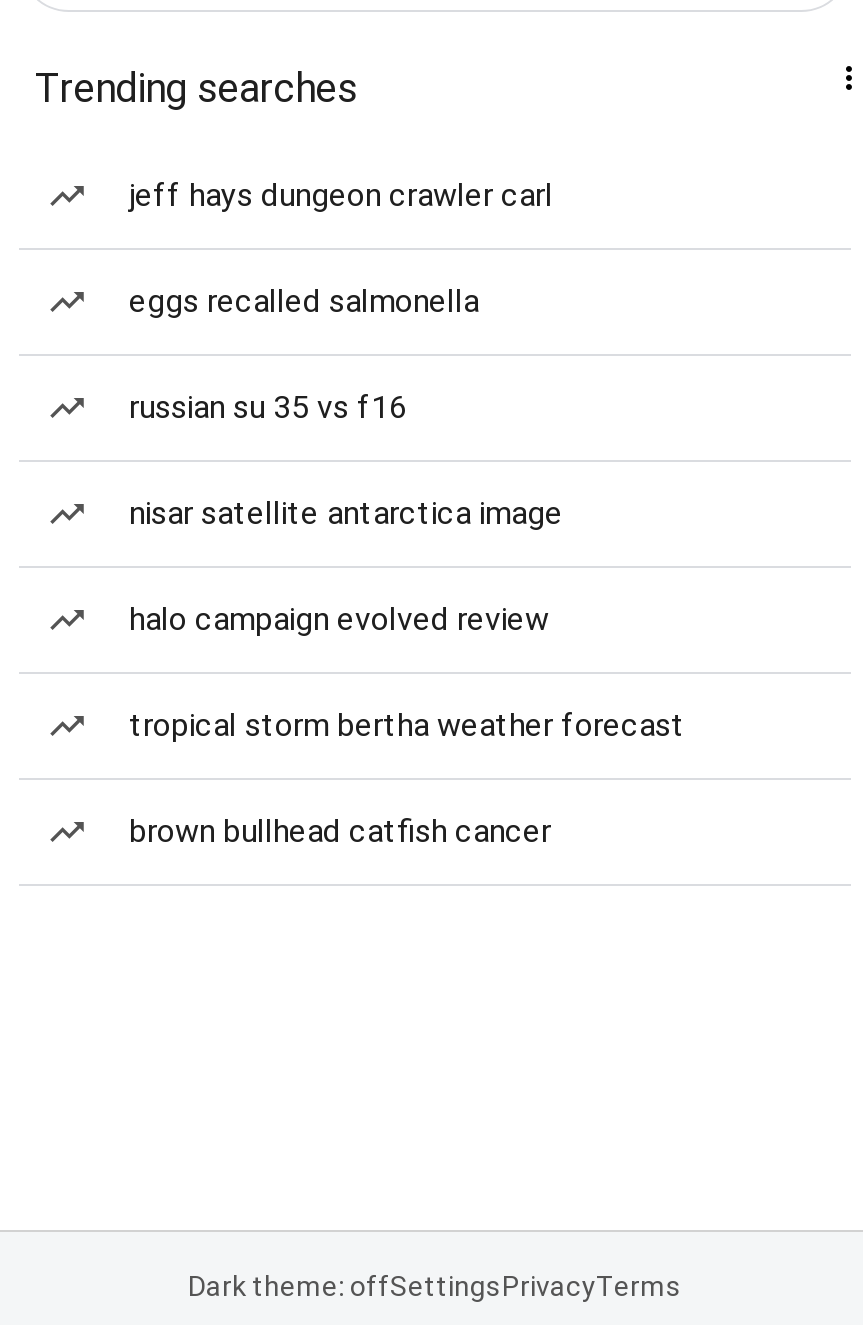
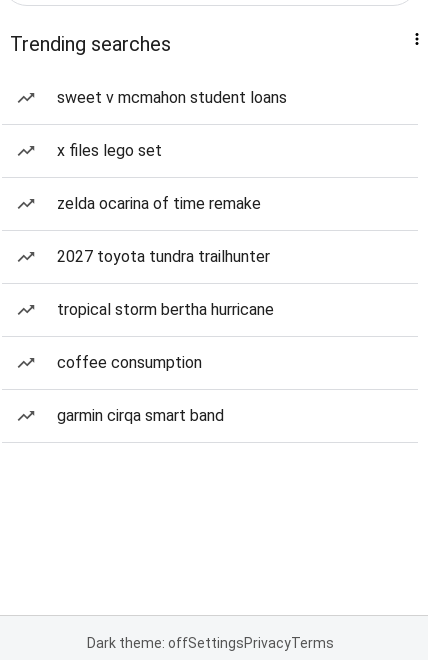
[129,176,553,214] jeff hays dungeon crawler carl -> [57,88,287,107] sweet v mcmahon student loans
[129,282,479,320] eggs recalled salmonella -> [57,141,162,160] x files lego set
[129,388,407,426] russian su 35 vs f16 -> [57,194,261,213] zelda ocarina of time remake
[129,494,563,532] nisar satellite antarctica image -> [57,247,270,266] 2027 toyota tundra trailhunter
[129,600,549,638] halo campaign evolved review -> [57,300,274,319] tropical storm bertha hurricane
[129,706,685,744] tropical storm bertha weather forecast -> [57,353,202,372] coffee consumption
[129,812,551,850] brown bullhead catfish cancer -> [57,406,224,425] garmin cirqa smart band

